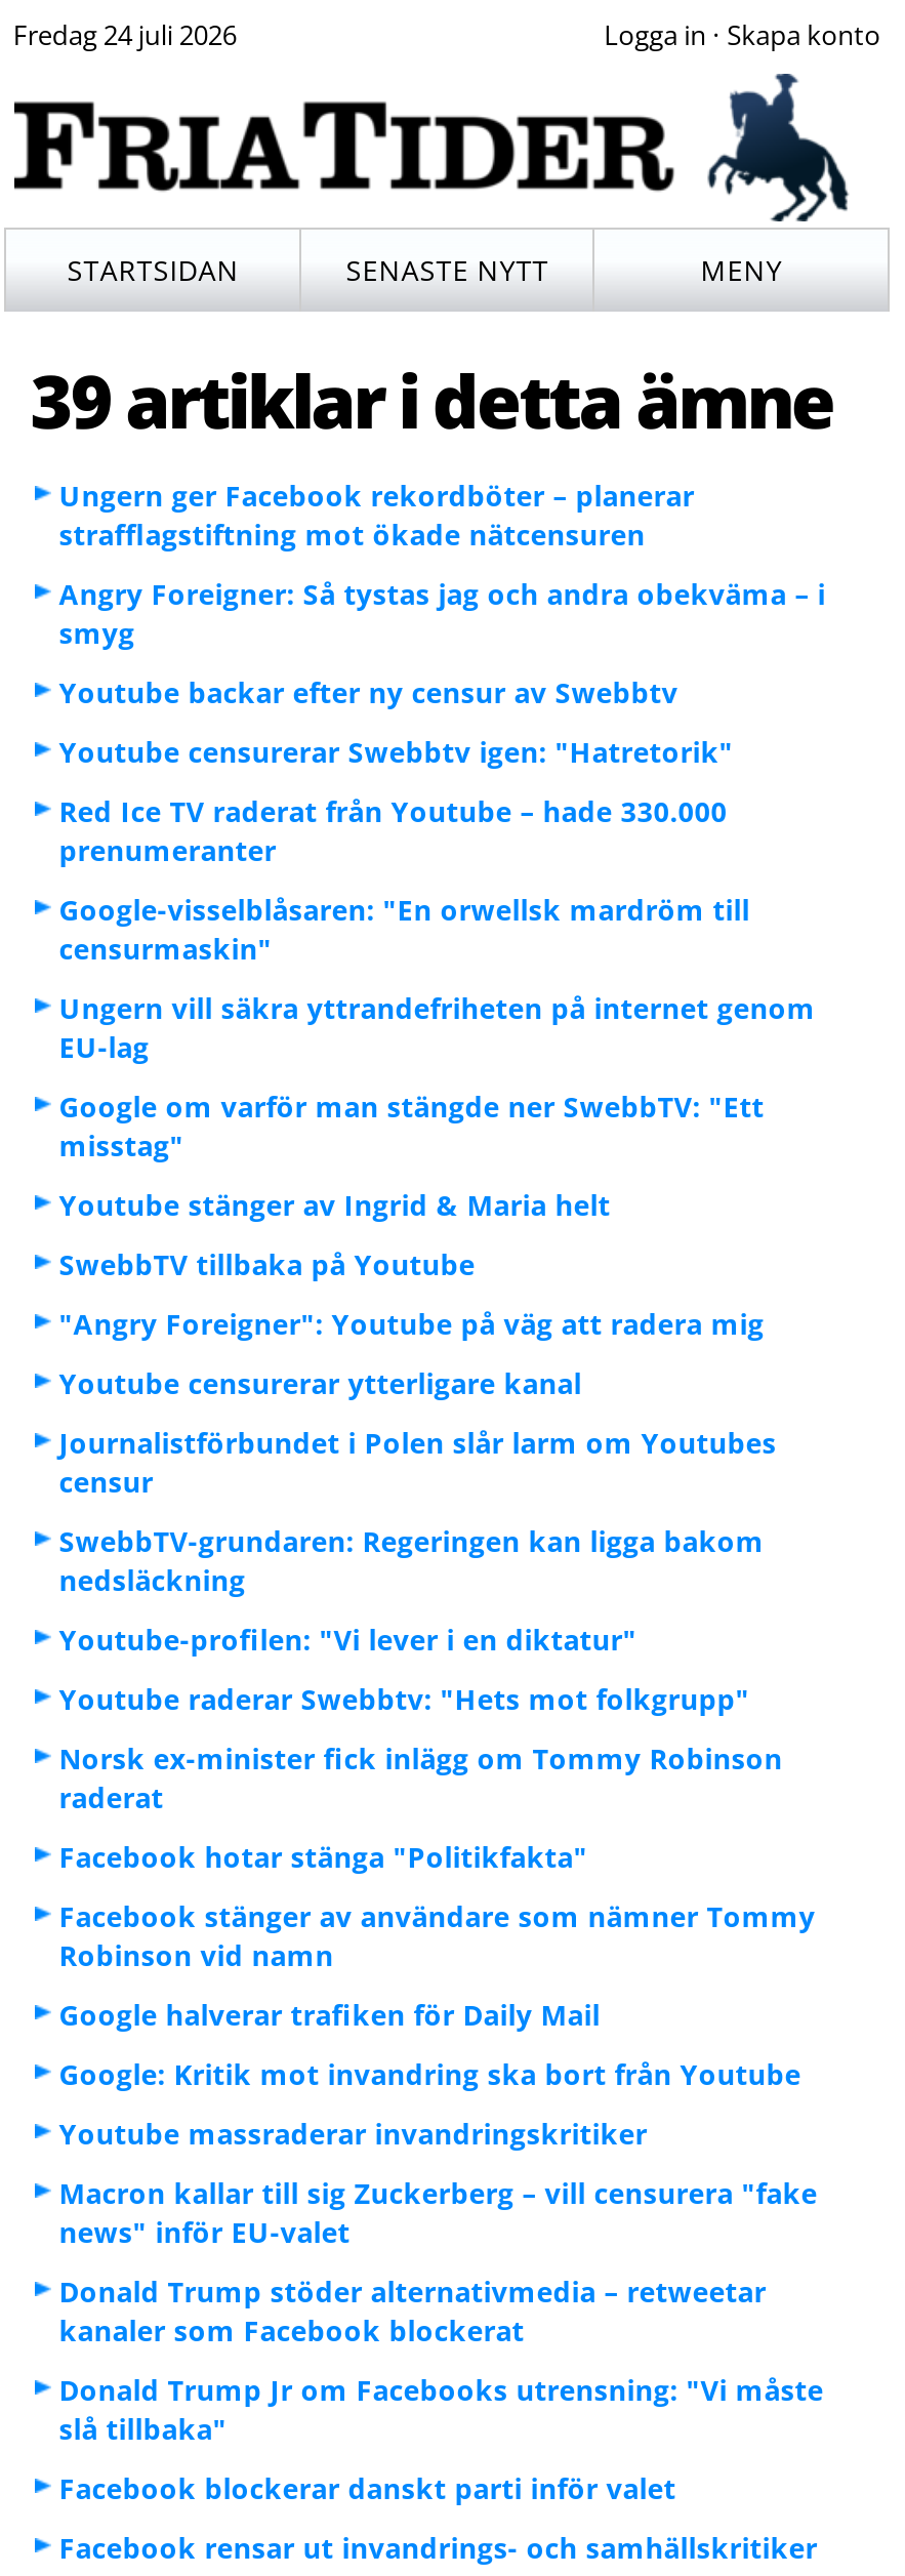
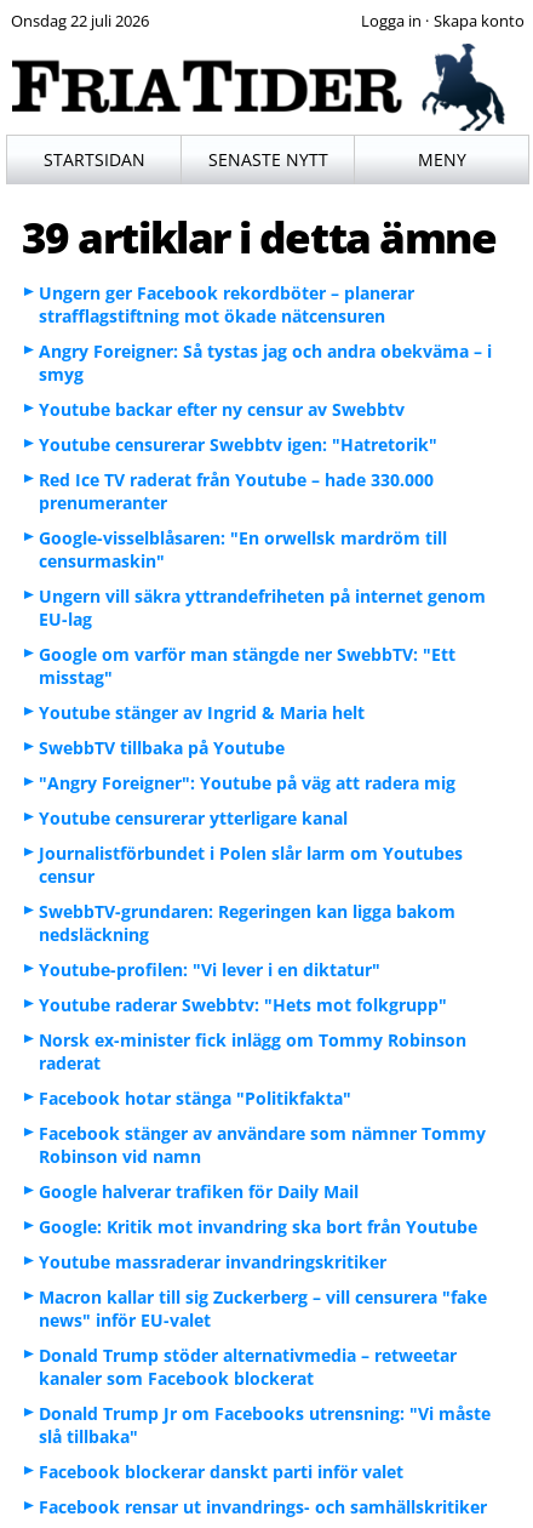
[13,17,236,54] Fredag 24 juli 2026 -> [11,10,149,32] Onsdag 22 juli 2026

